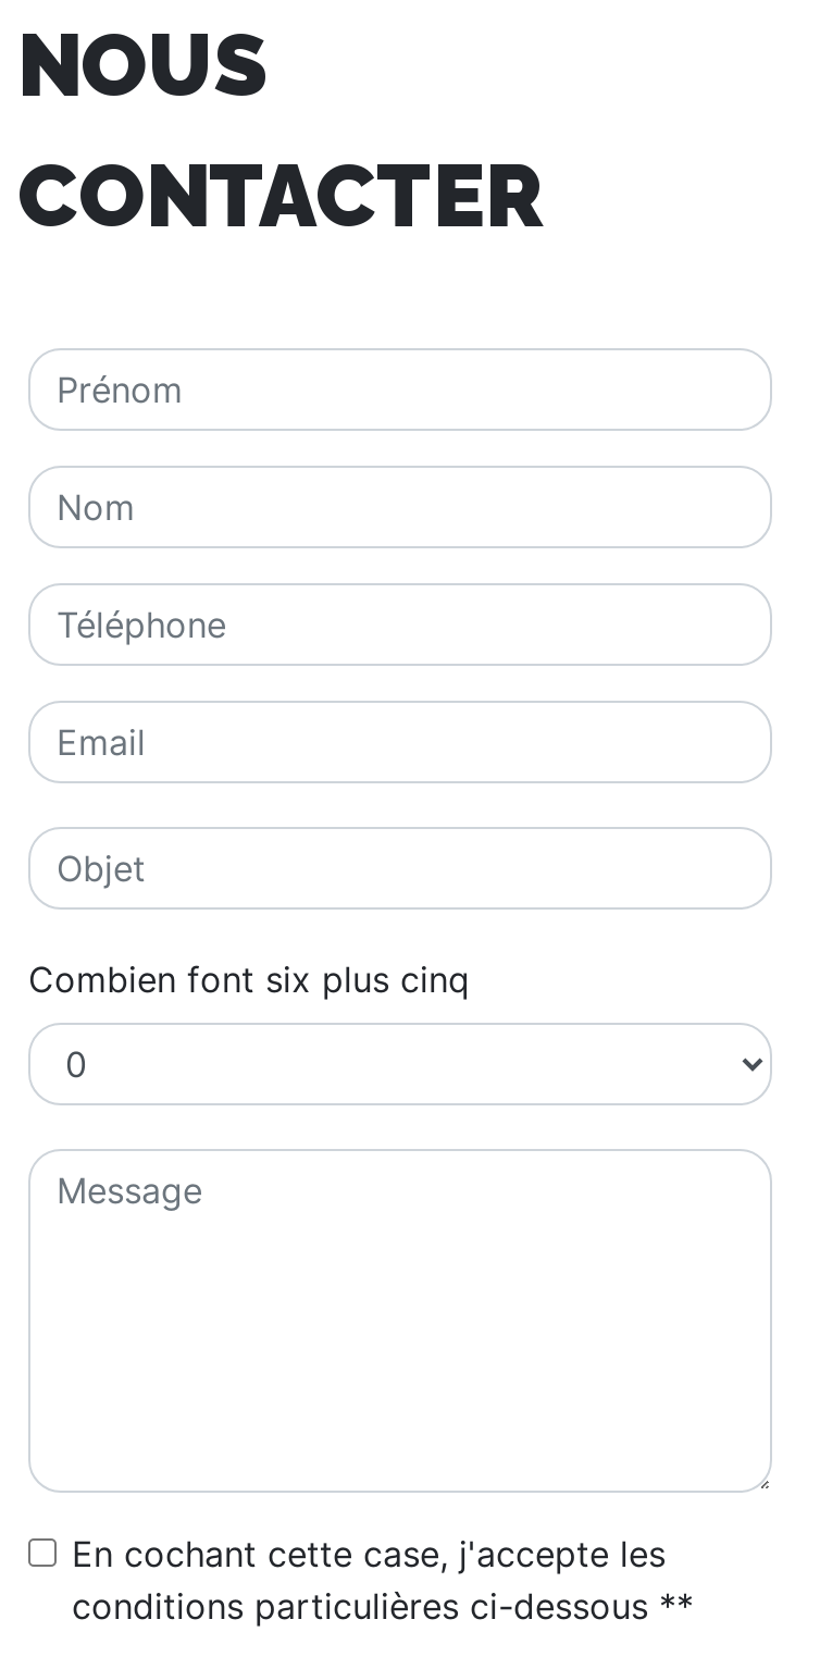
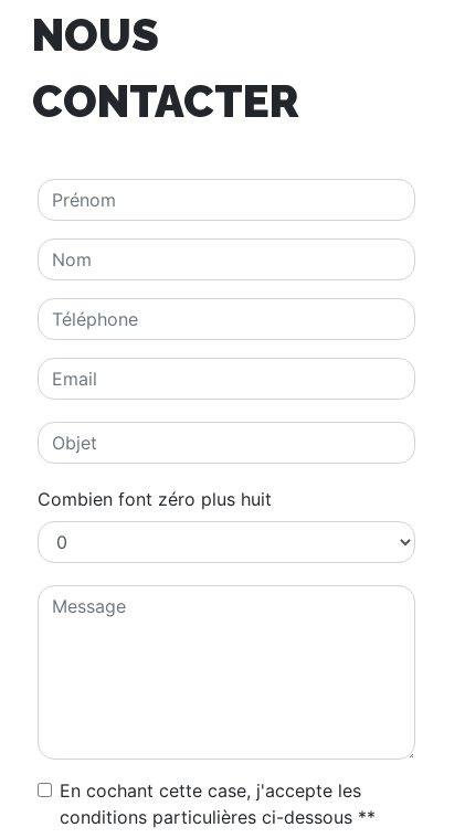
[28,957,470,1001] Combien font six plus cinq -> [38,488,272,510] Combien font zéro plus huit

